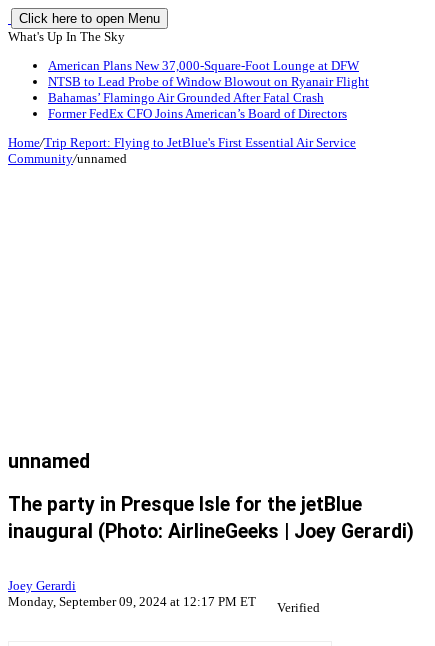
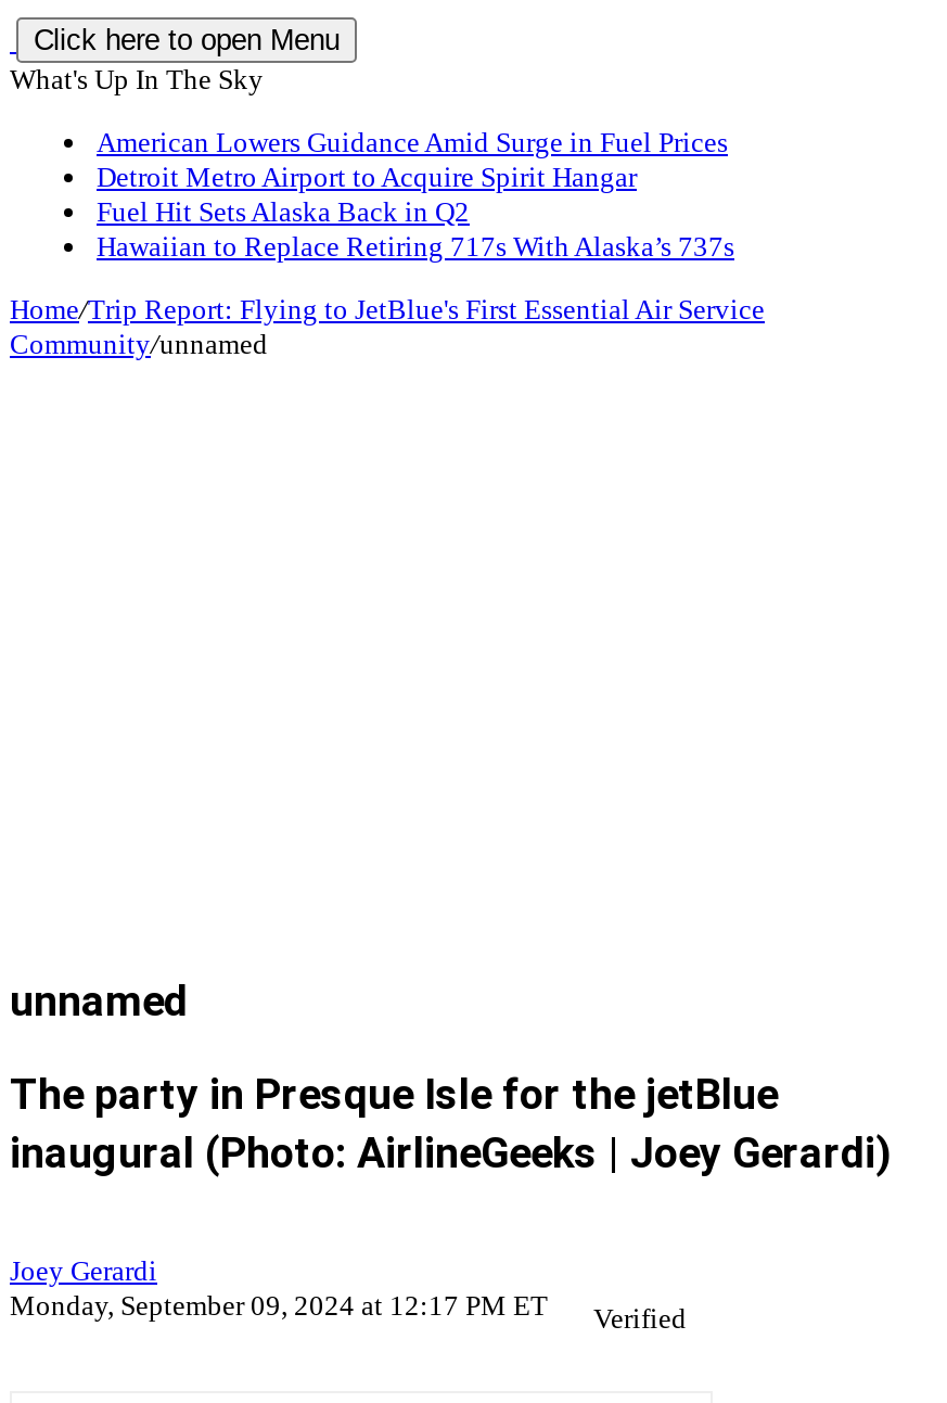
[48,58,369,121] American Plans New 37,000-Square-Foot Lounge at DFW | NTSB to Lead Probe of Window Blowout on Ryanair Flight | Bahamas’ Flamingo Air Grounded After Fatal Crash | Former FedEx CFO Joins American’s Board of Directors -> [97,126,734,263] American Lowers Guidance Amid Surge in Fuel Prices | Detroit Metro Airport to Acquire Spirit Hangar | Fuel Hit Sets Alaska Back in Q2 | Hawaiian to Replace Retiring 717s With Alaska’s 737s

